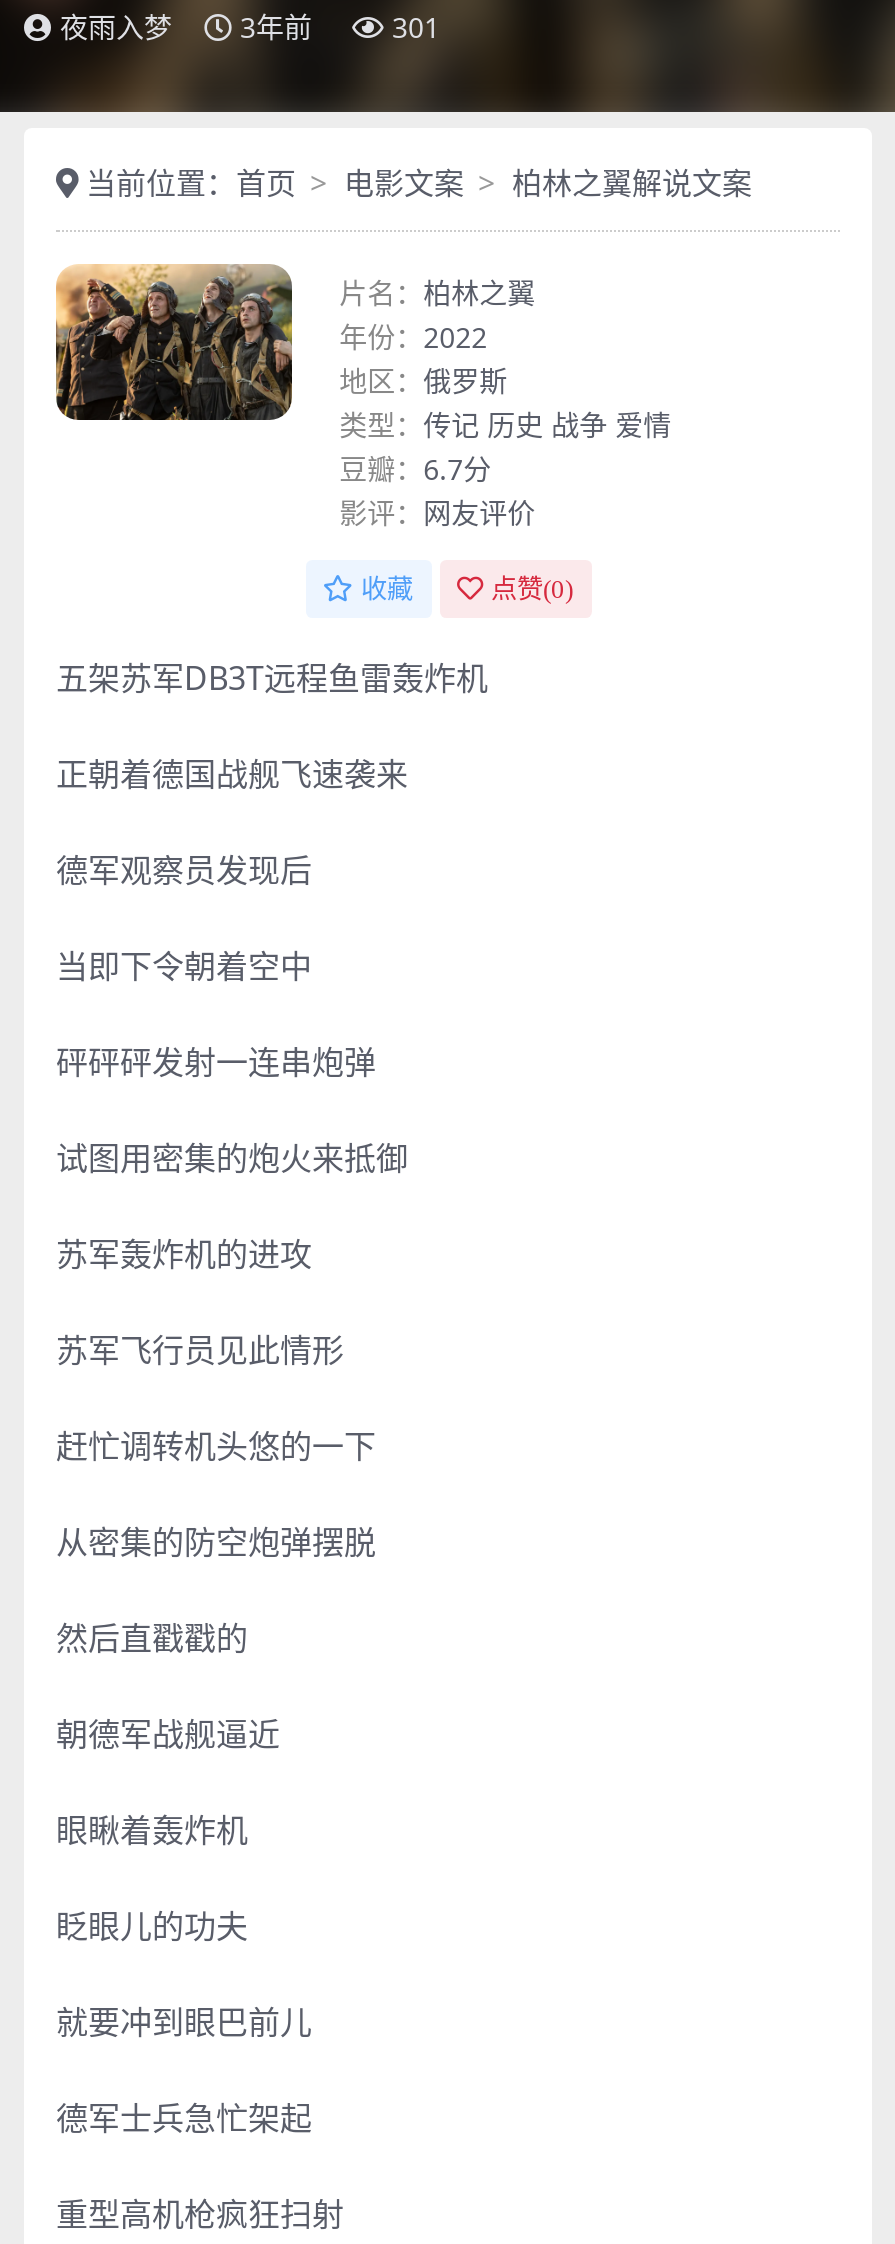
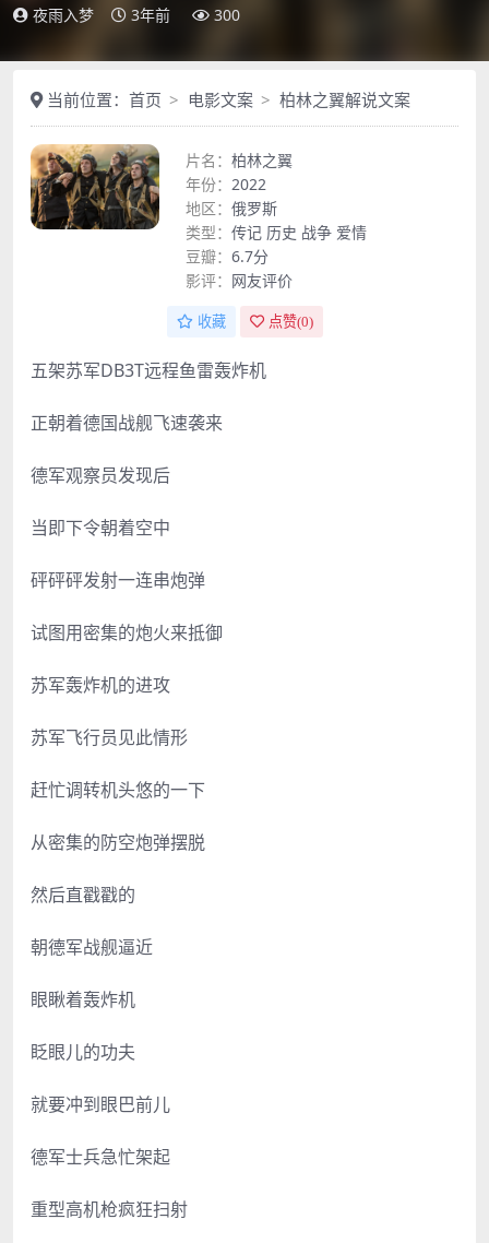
[392,8,440,46] 301 -> [214,4,240,25] 300

